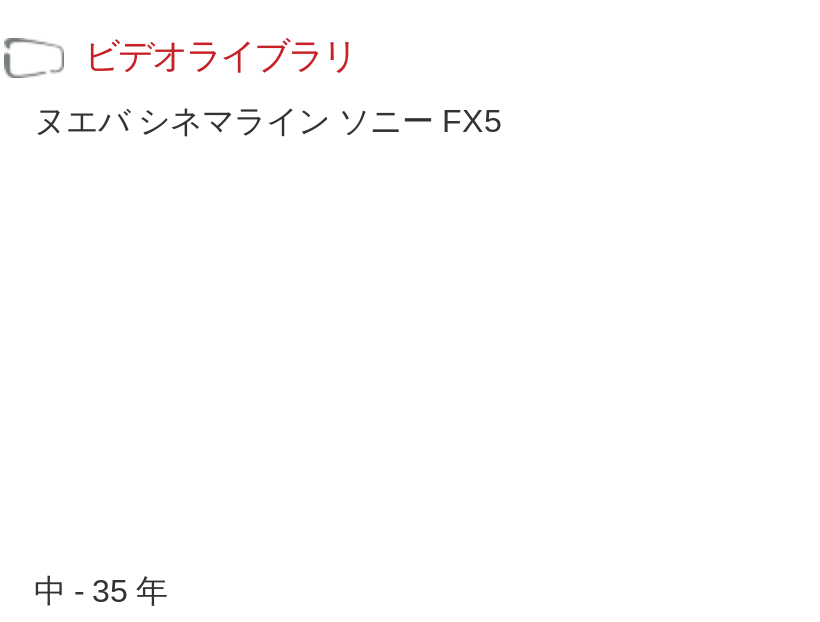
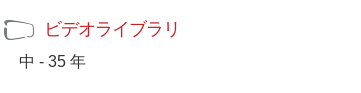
[34,104,502,138] ヌエバ シネマライン ソニー FX5 -> none

